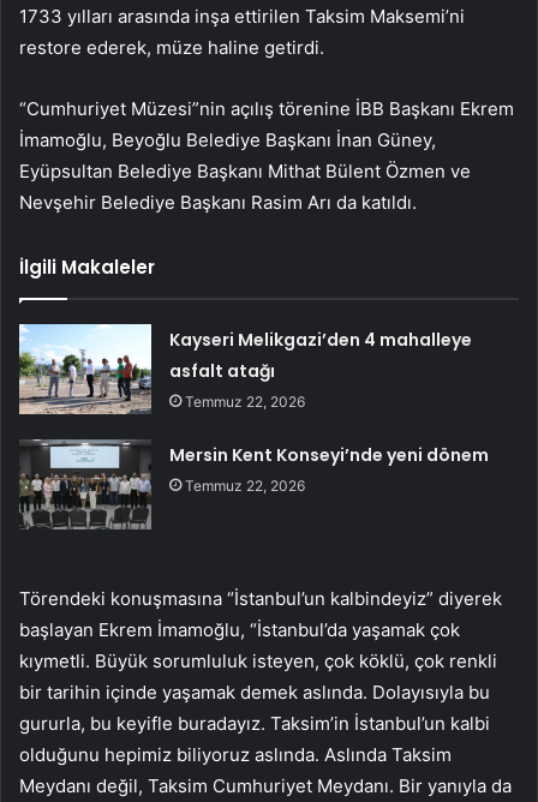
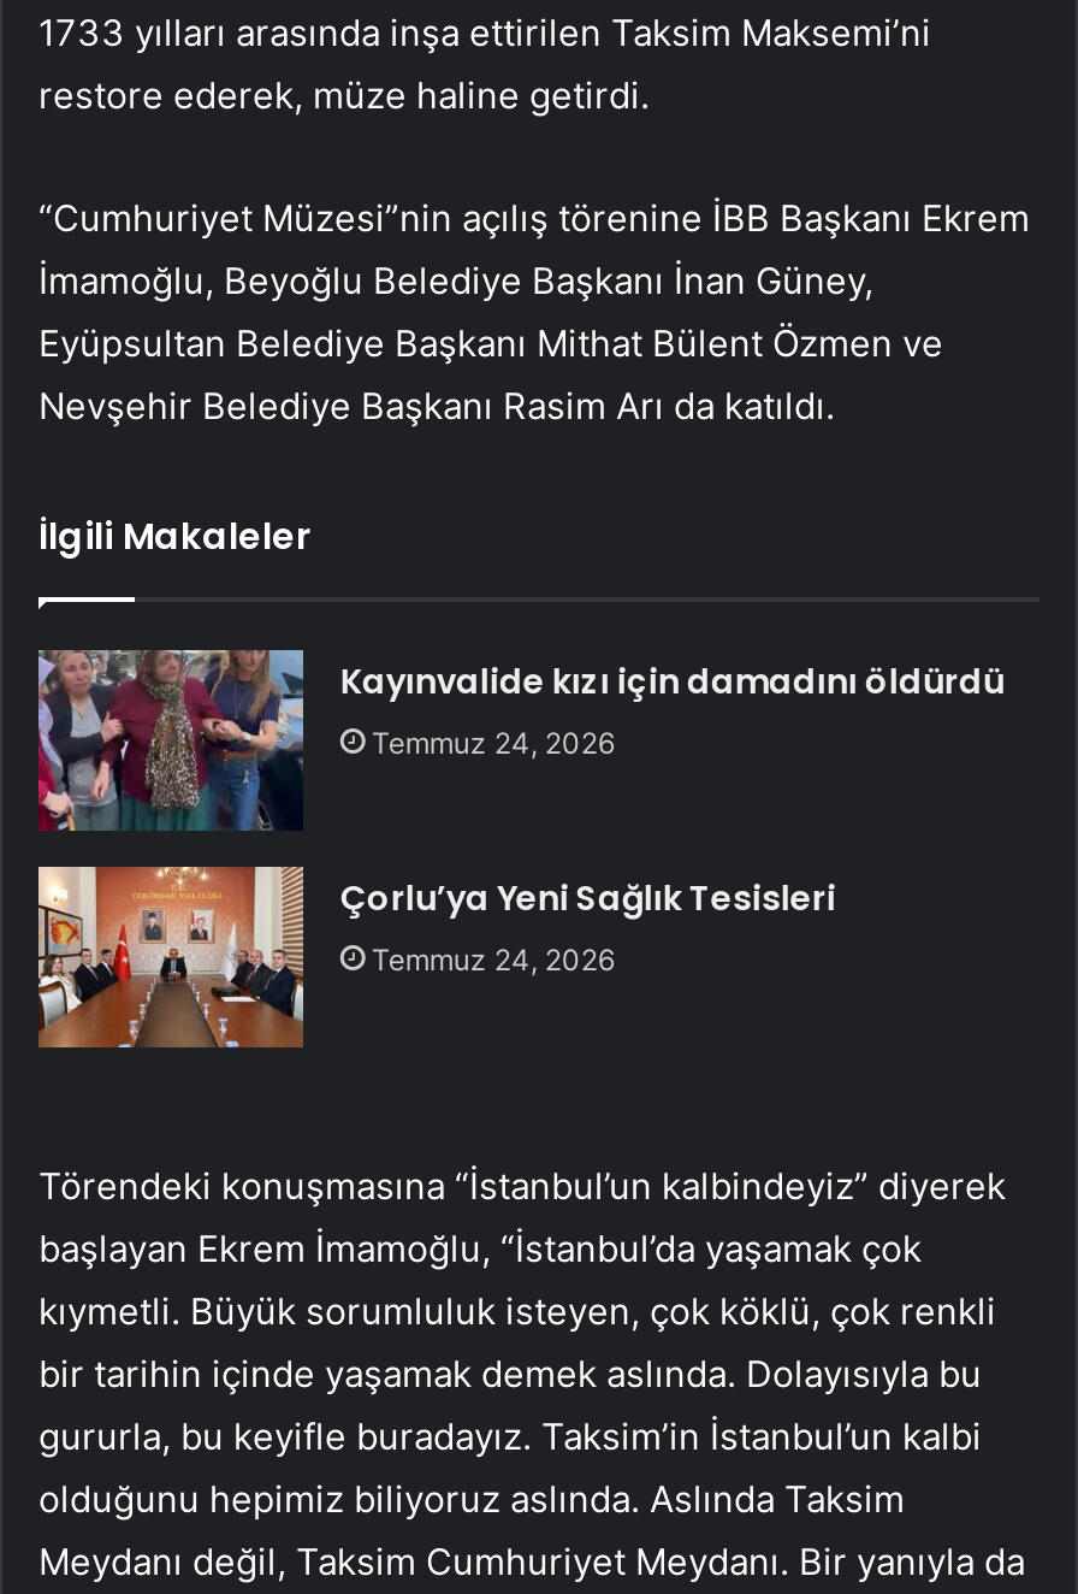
[18,323,472,415] [image] | Kayseri Melikgazi’den 4 mahalleye | asfalt atağı | Temmuz 22, 2026 -> [36,648,1004,833] [image] | Kayınvalide kızı için damadını öldürdü | Temmuz 24, 2026
[19,438,489,531] [image] | Mersin Kent Konseyi’nde yeni dönem | Temmuz 22, 2026 -> [36,864,836,1050] [image] | Çorlu’ya Yeni Sağlık Tesisleri | Temmuz 24, 2026

